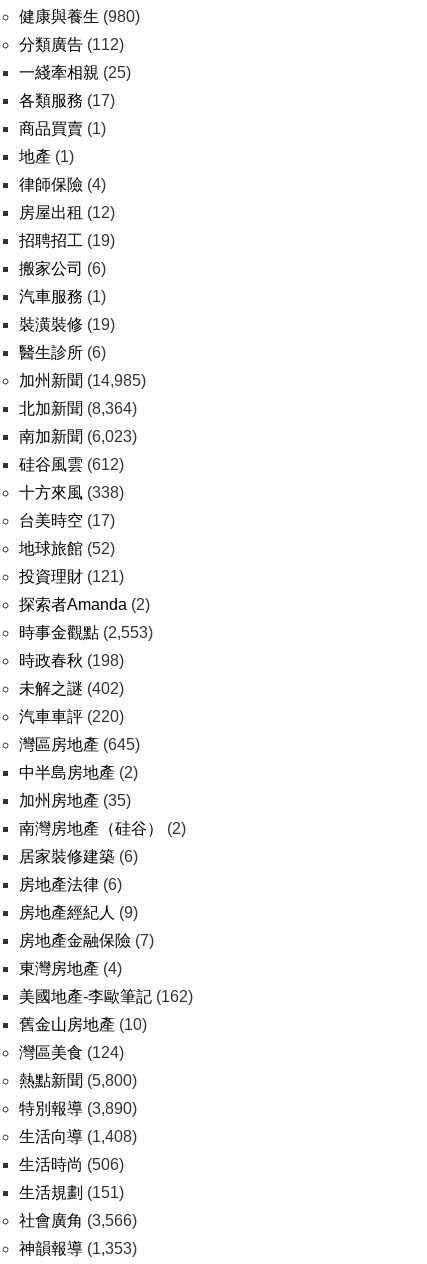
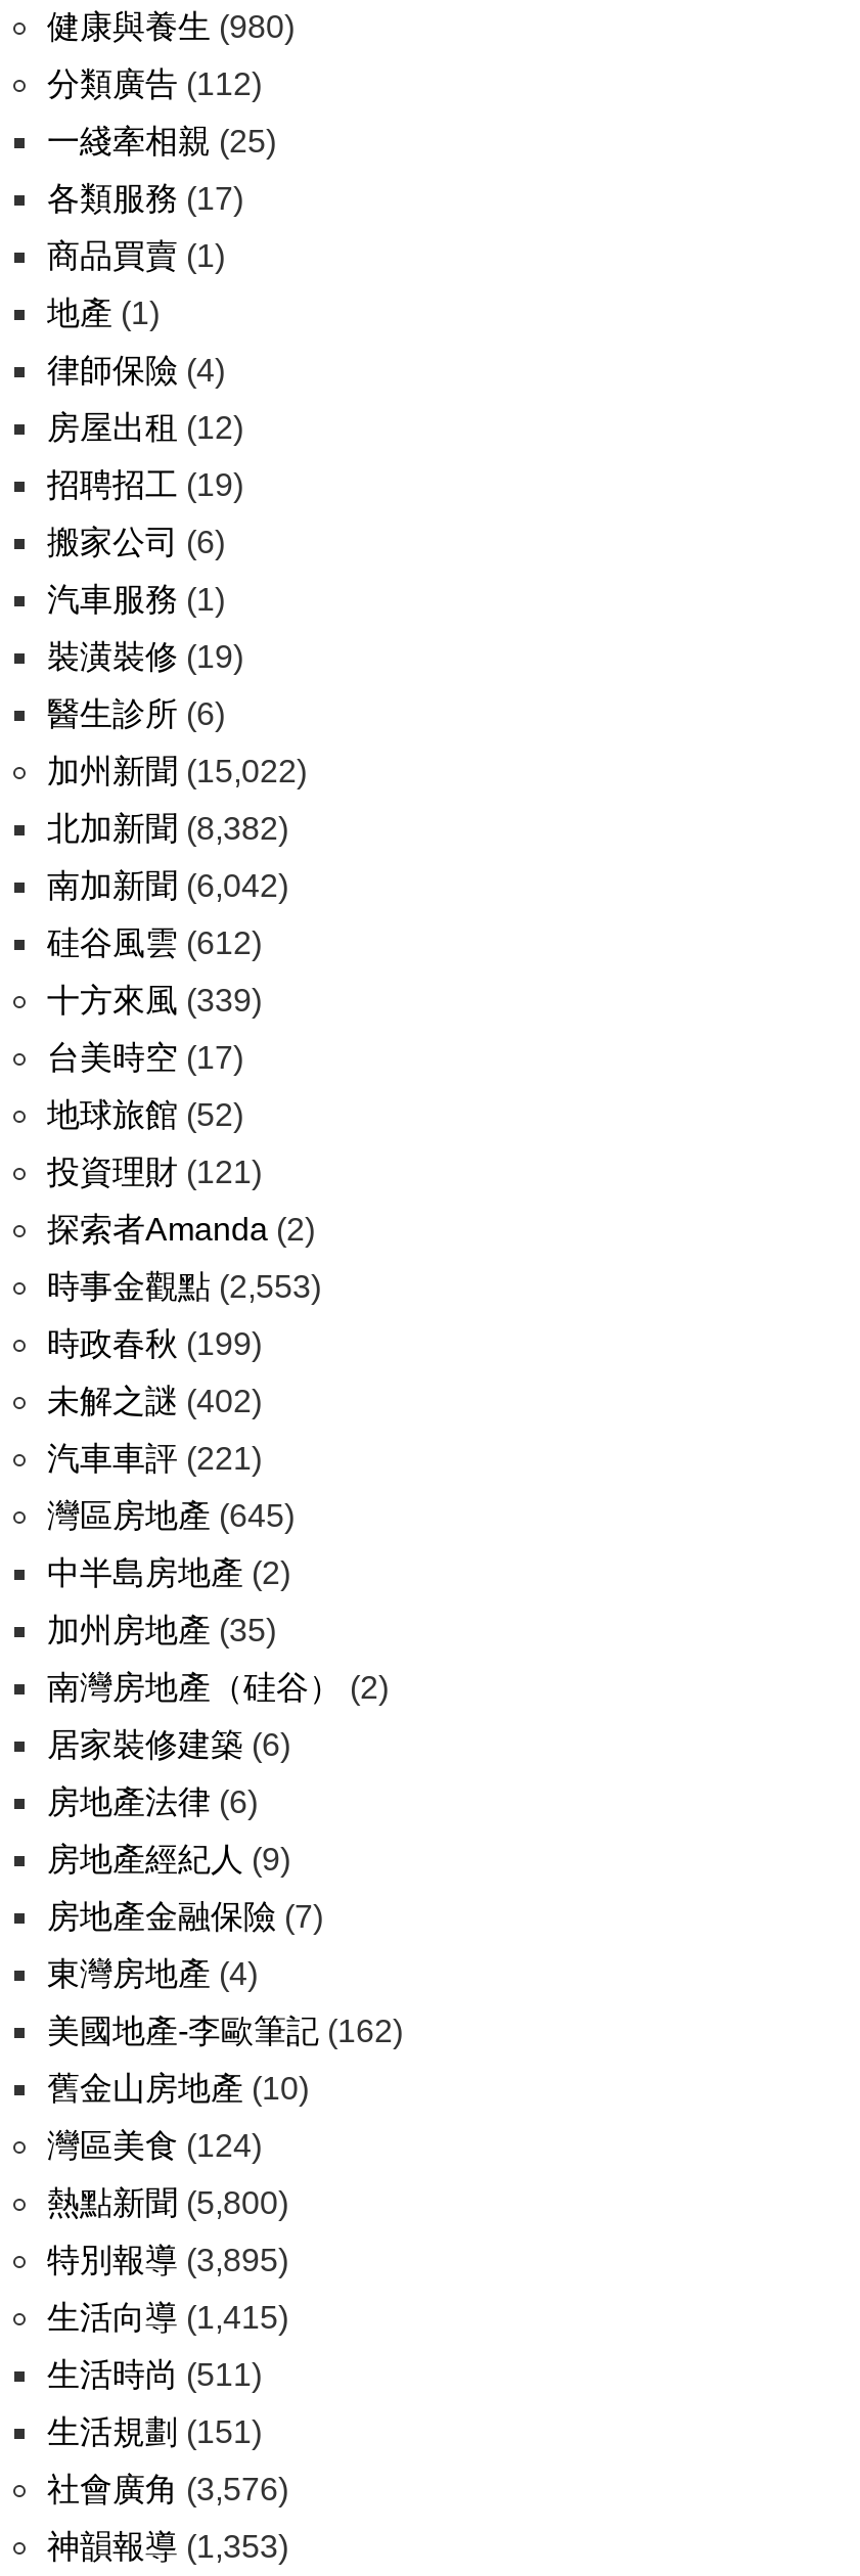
[19,372,146,389] 加州新聞(14,985) -> [47,754,307,788] 加州新聞(15,022)
[19,400,137,417] 北加新聞(8,364) -> [47,811,288,846] 北加新聞(8,382)
[19,428,137,445] 南加新聞(6,023) -> [47,868,288,903] 南加新聞(6,042)
[19,484,124,501] 十方來風(338) -> [47,983,262,1018] 十方來風(339)
[19,652,124,669] 時政春秋(198) -> [47,1326,262,1361] 時政春秋(199)
[19,708,124,725] 汽車車評(220) -> [47,1441,262,1476] 汽車車評(221)
[19,1100,137,1117] 特別報導(3,890) -> [47,2243,288,2277] 特別報導(3,895)
[19,1128,137,1145] 生活向導(1,408) -> [47,2300,288,2335] 生活向導(1,415)
[19,1156,124,1173] 生活時尚(506) -> [47,2357,262,2392] 生活時尚(511)
[19,1212,137,1229] 社會廣角(3,566) -> [47,2472,288,2506] 社會廣角(3,576)

